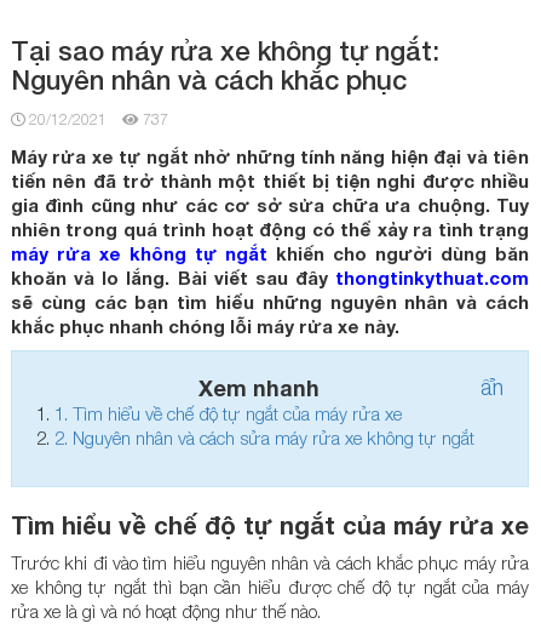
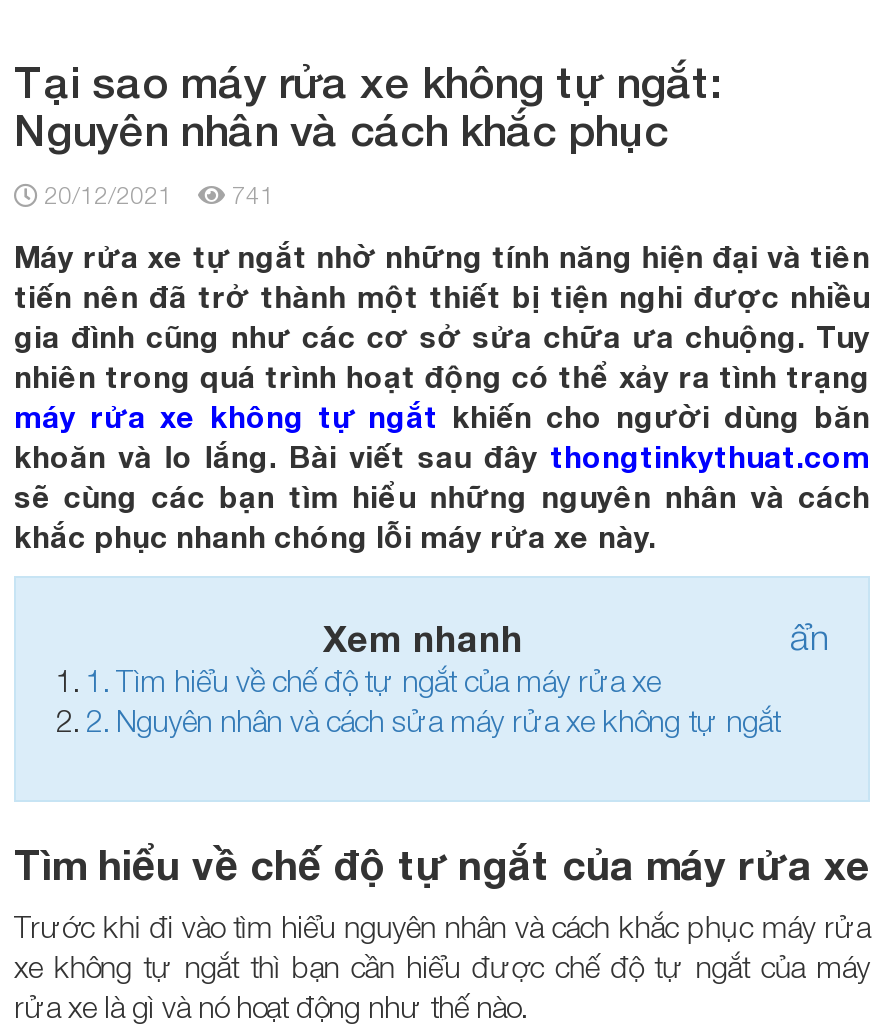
[25,110,168,128] 20/12/2021 737 -> [38,180,274,210] 20/12/2021 741

